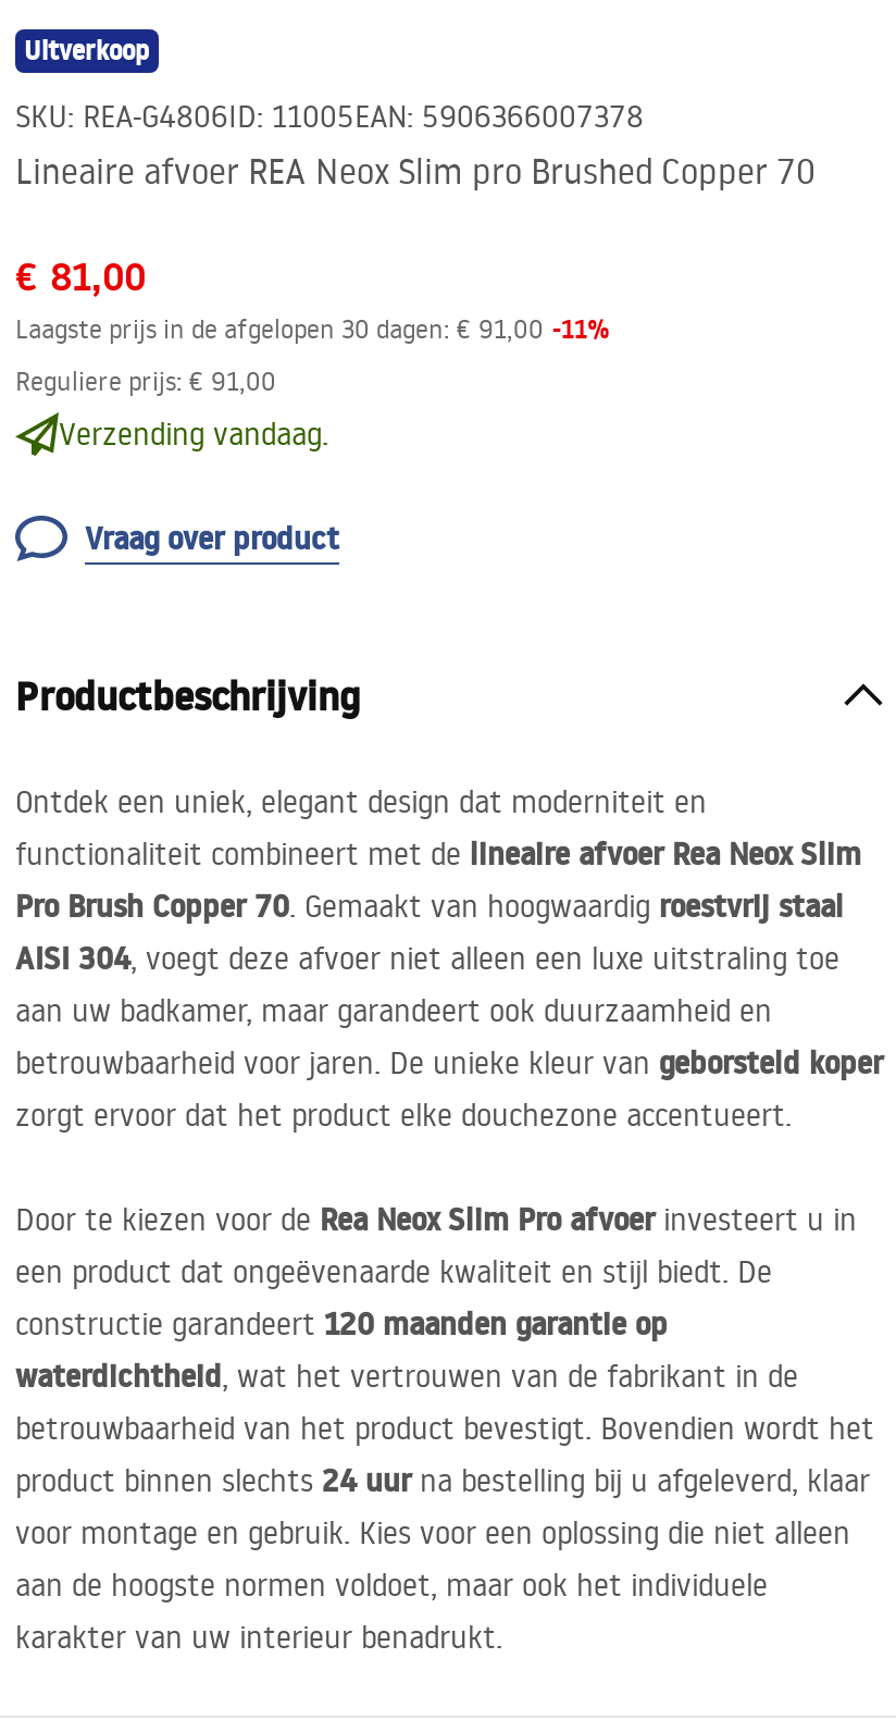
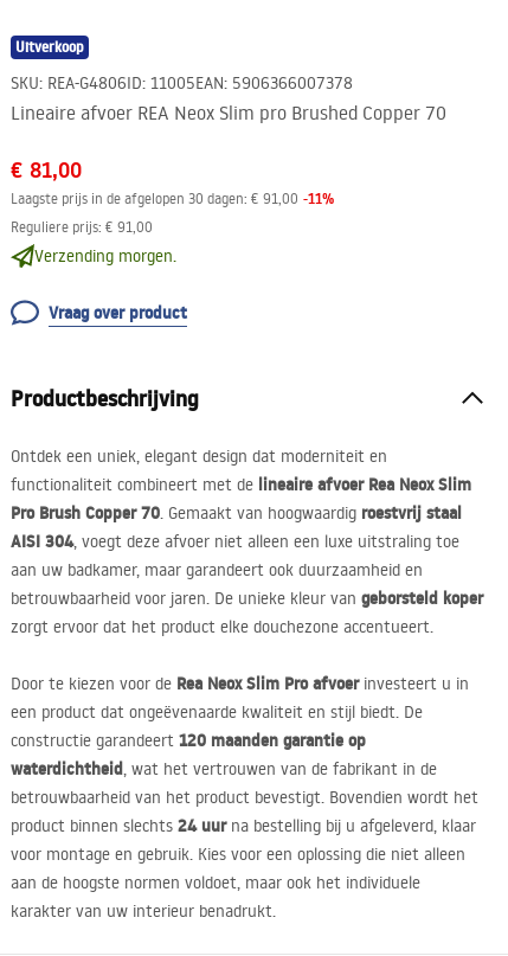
[59,414,328,454] Verzending vandaag. -> [34,245,176,267] Verzending morgen.

